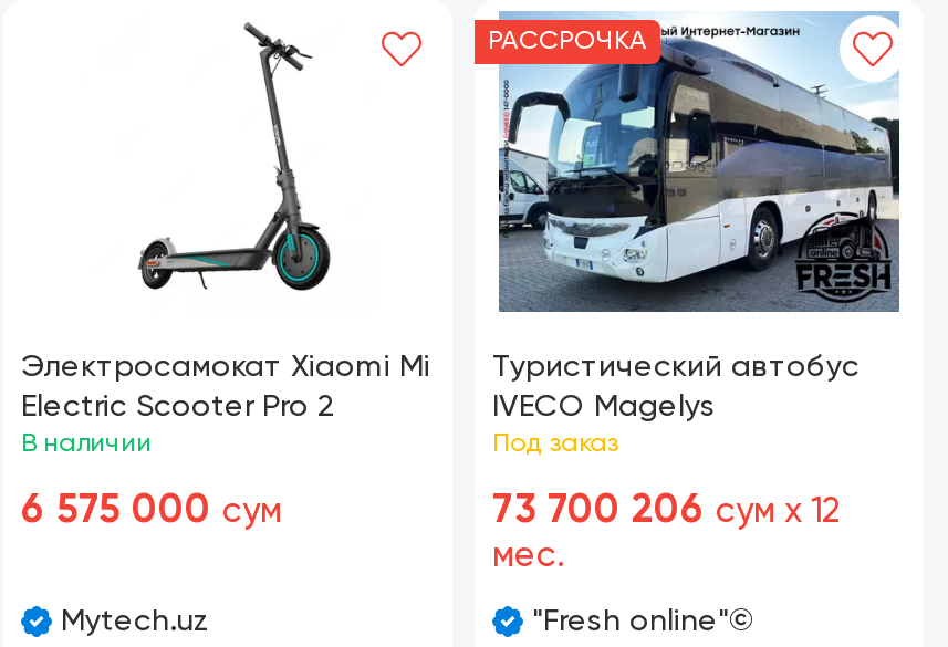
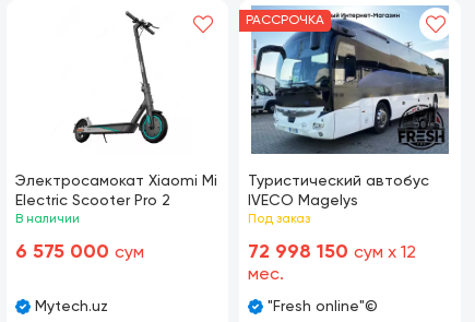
[492,491,842,531] 73 700 206 сум x 12 -> [248,242,416,262] 72 998 150 сум x 12

